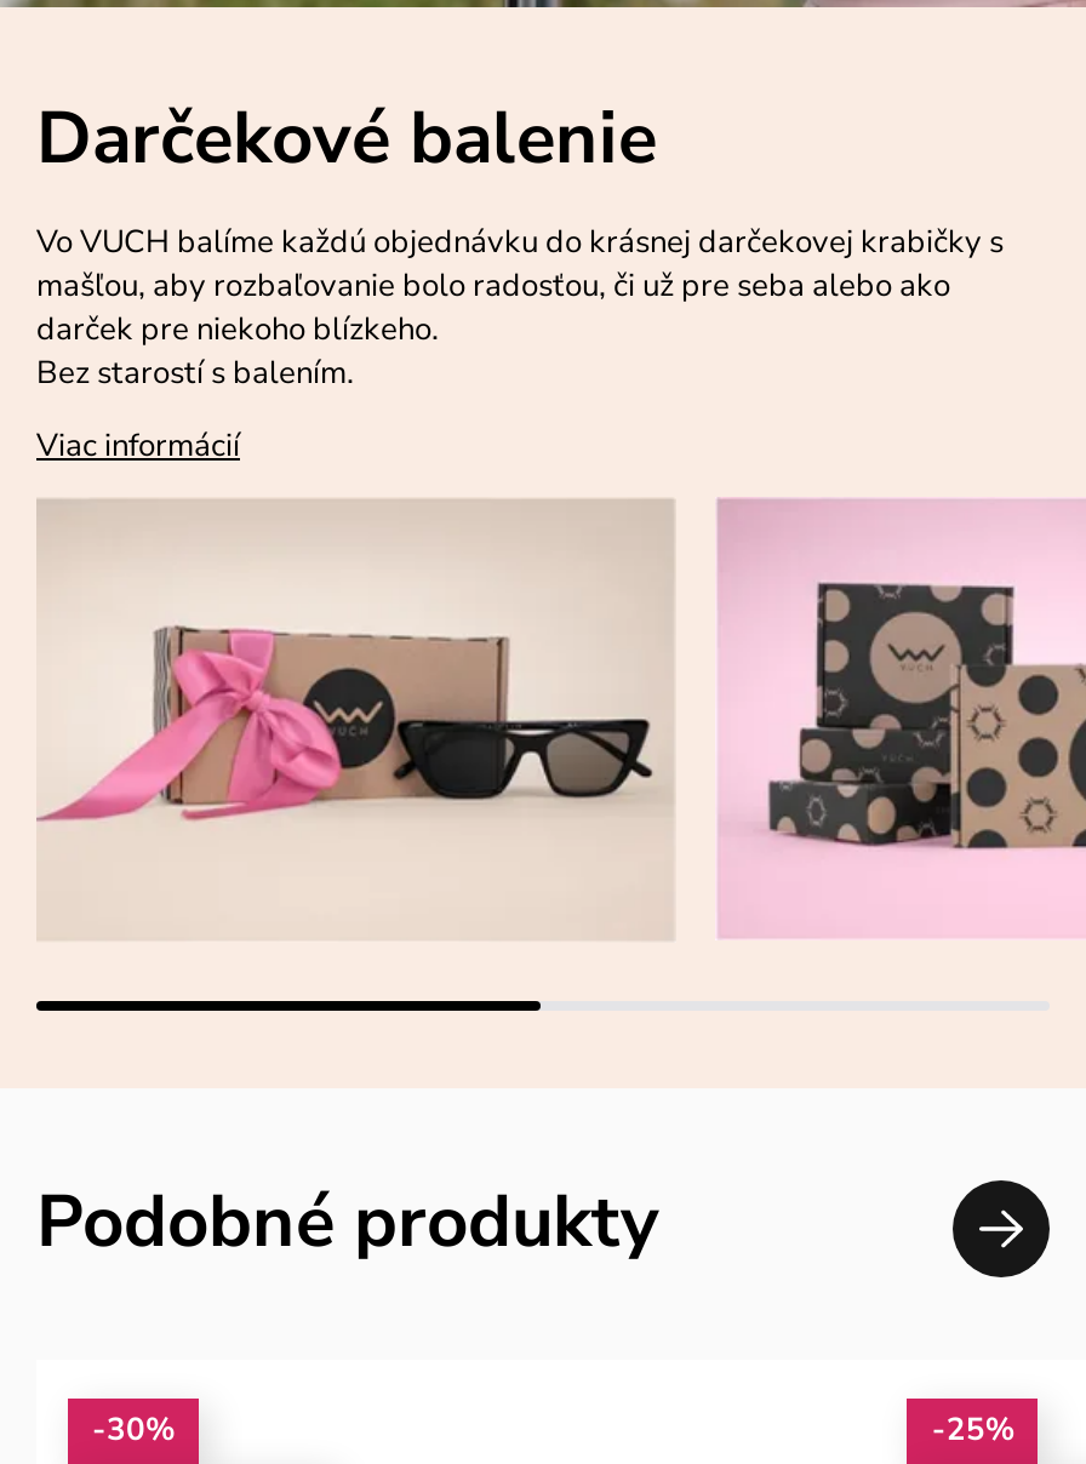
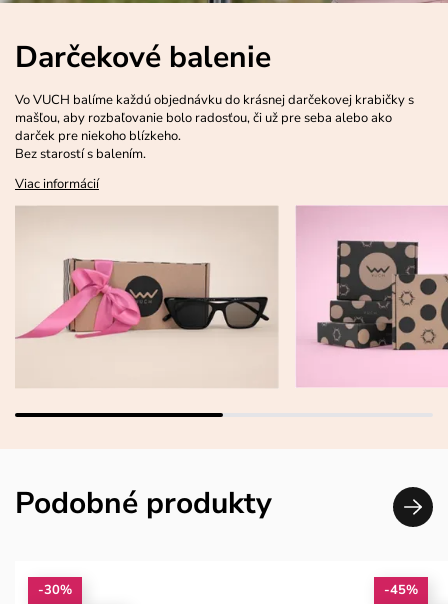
[932,1409,1014,1452] -25% -> [384,581,418,599] -45%

